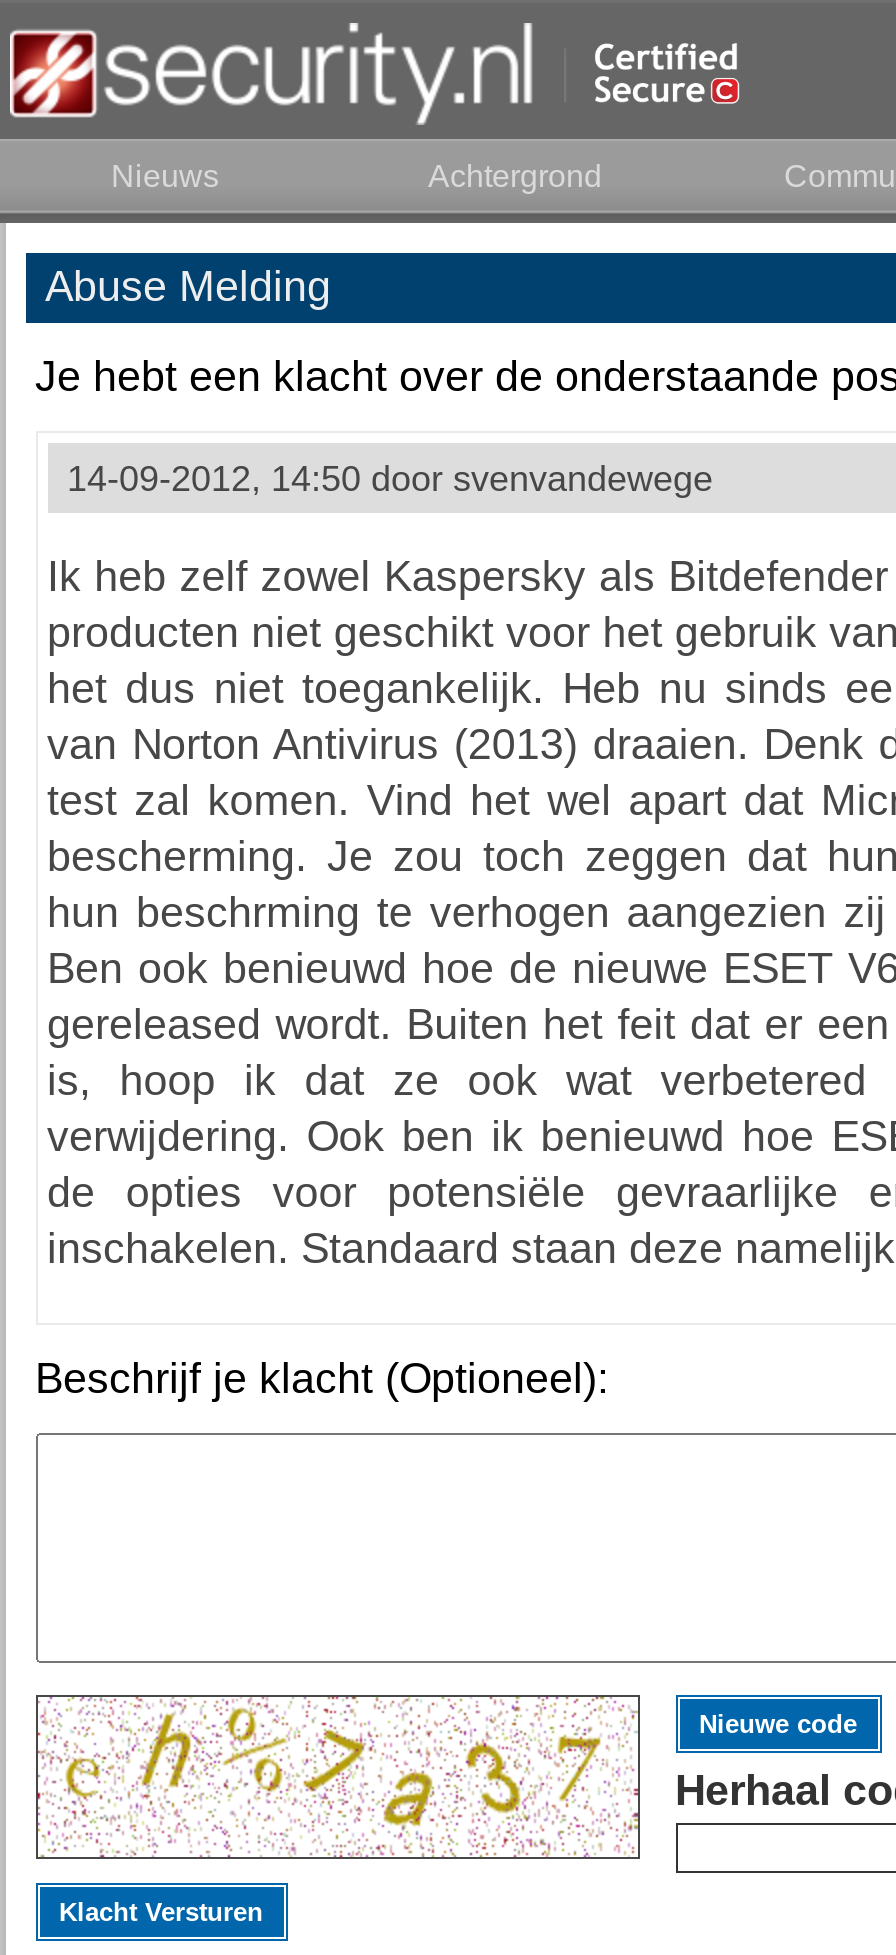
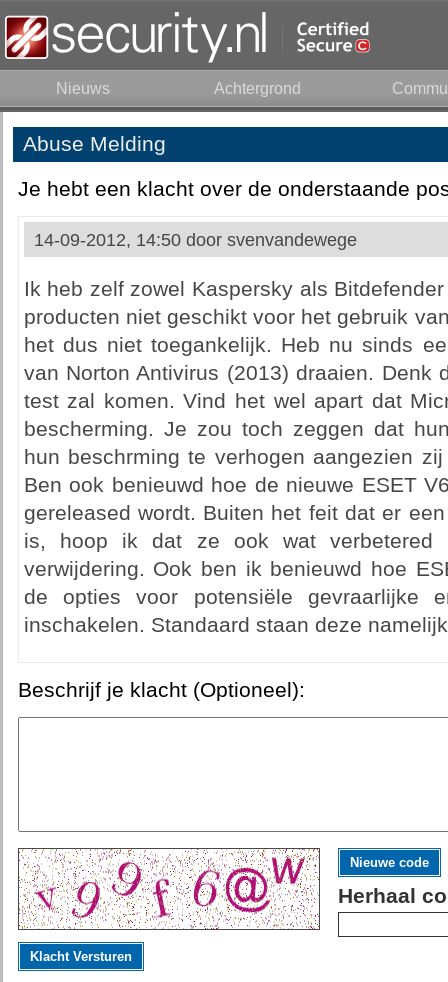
[36,1699,640,1855] [image] -> [18,848,319,930] [image]

